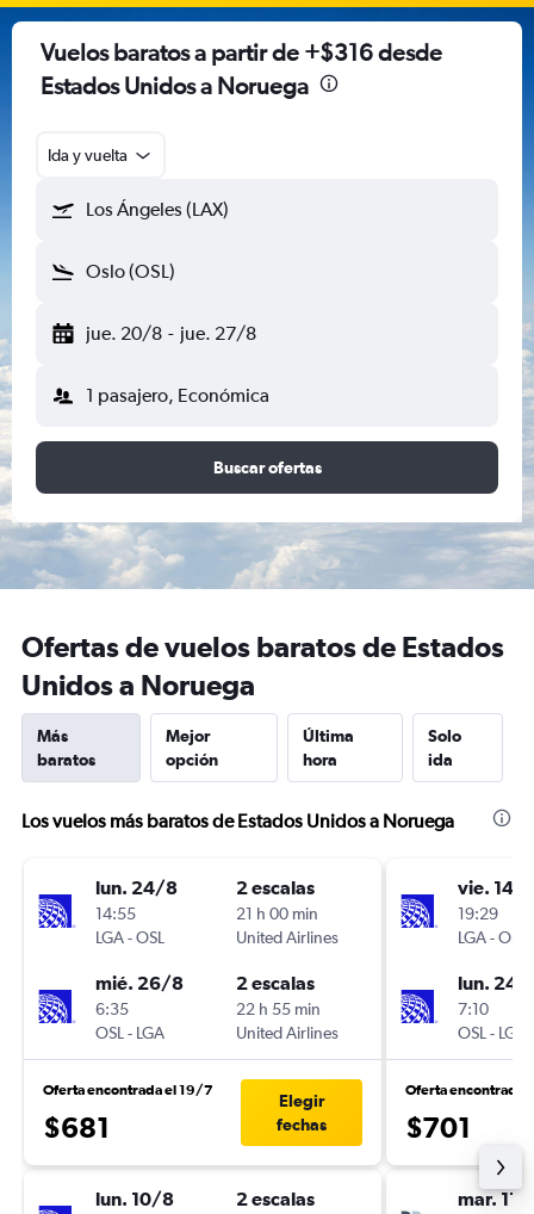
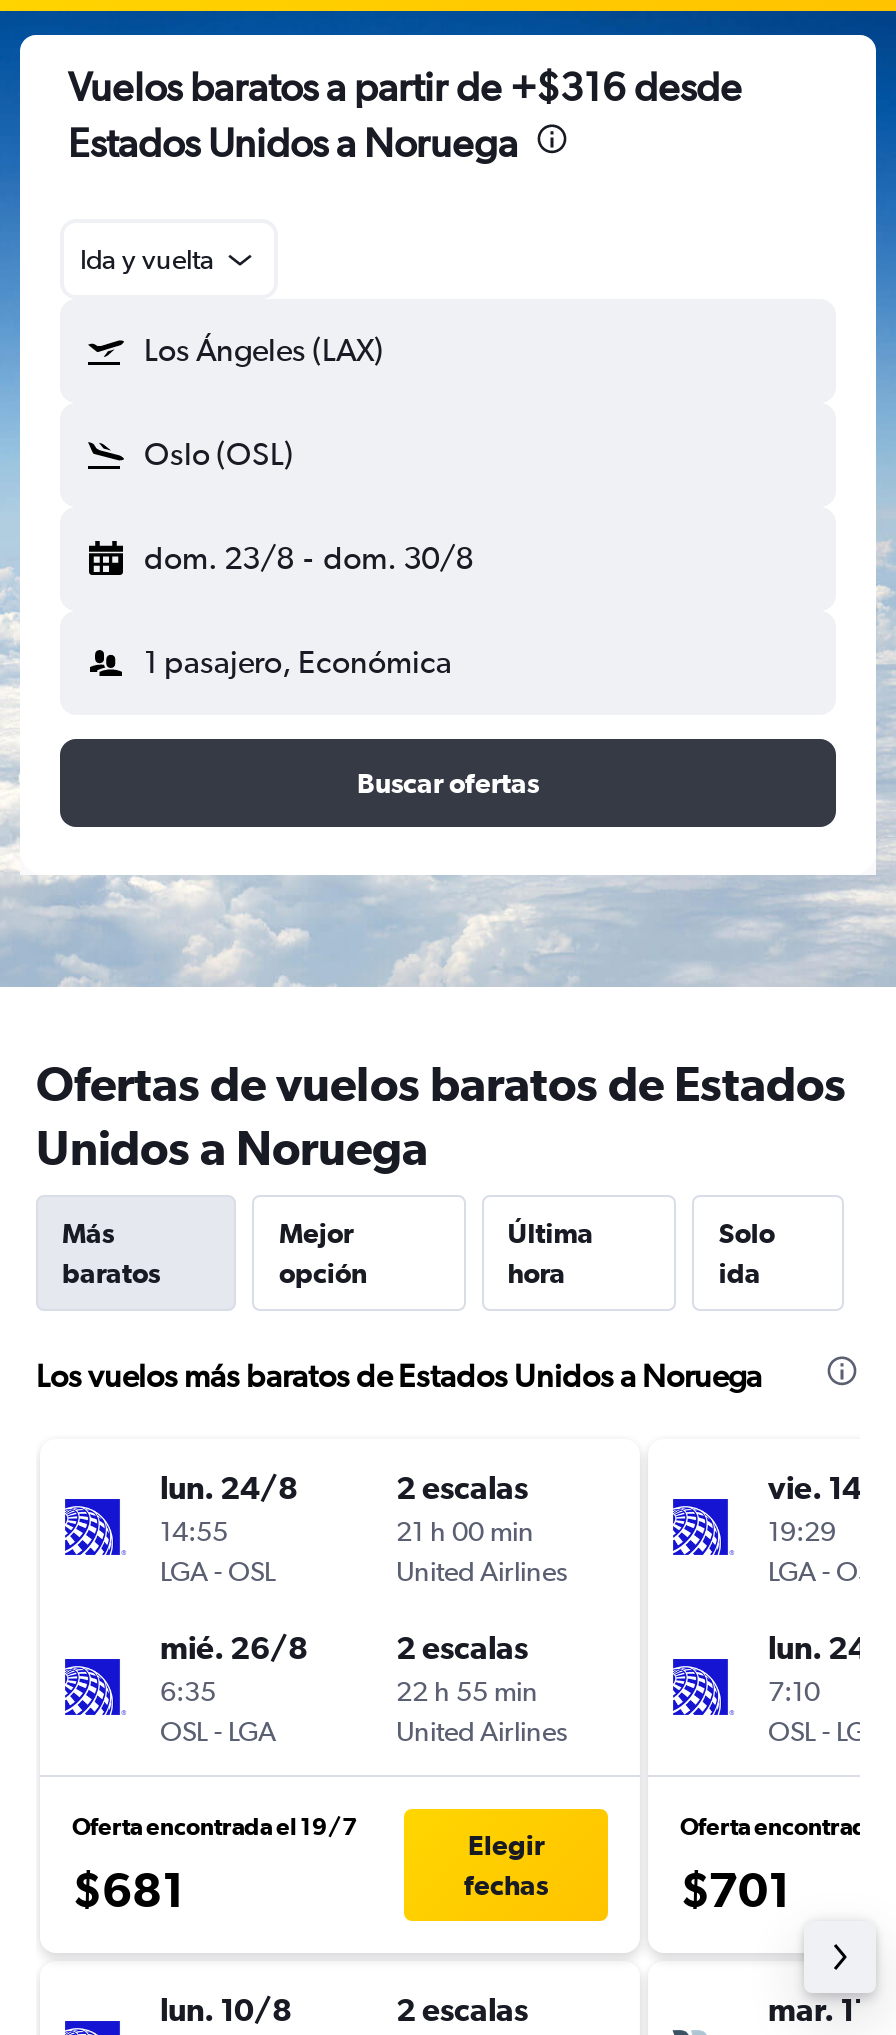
[86,322,256,345] jue. 20/8 - jue. 27/8 -> [144,539,473,577] dom. 23/8 - dom. 30/8

